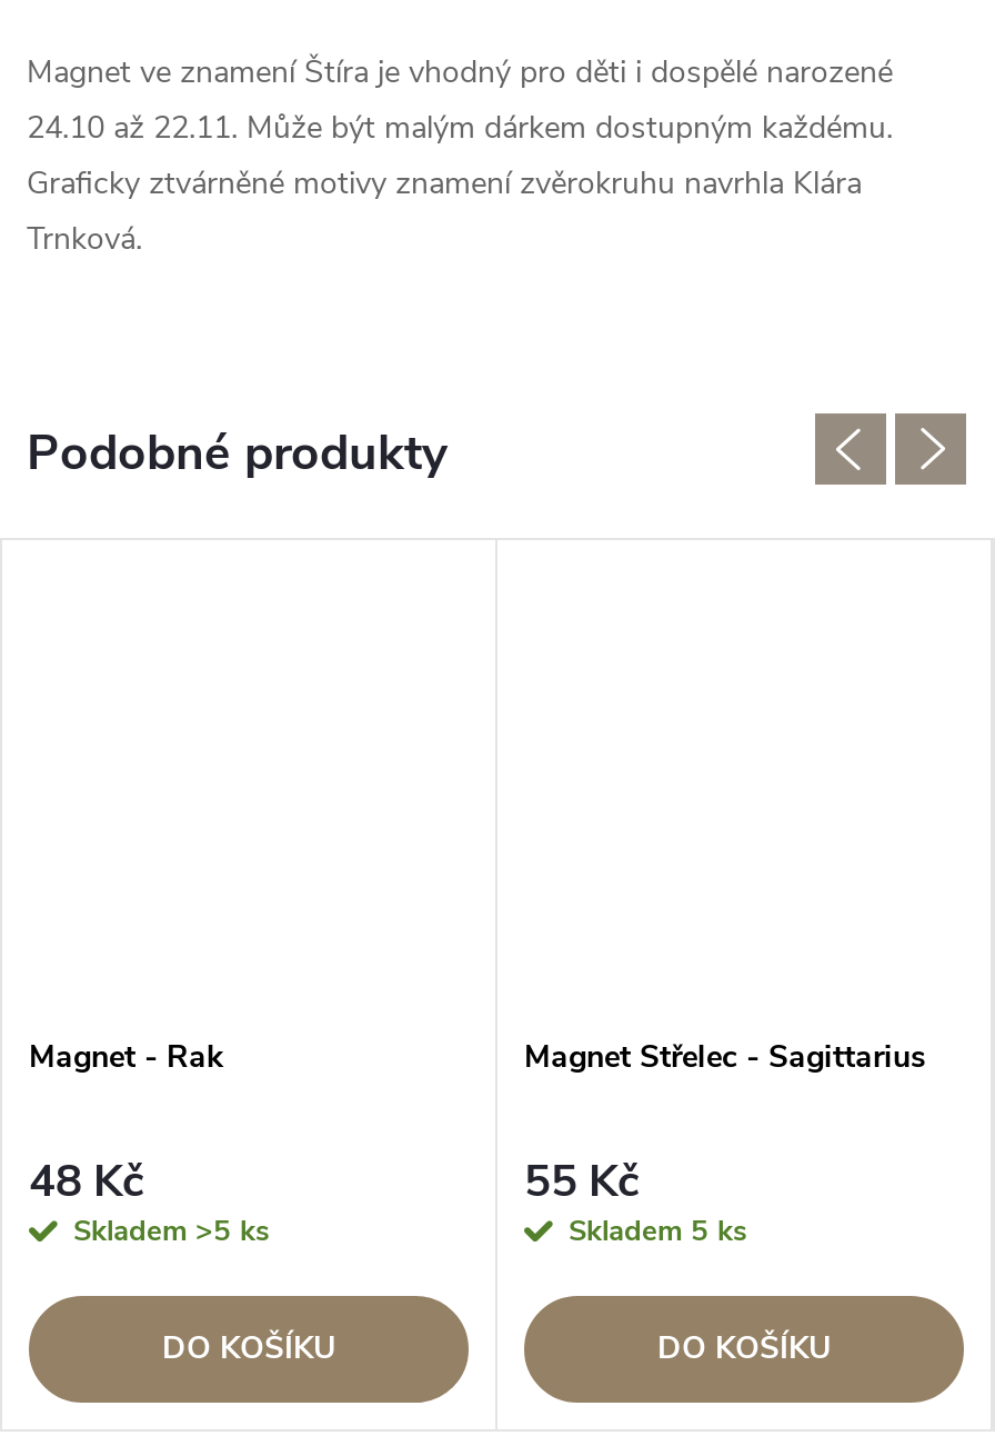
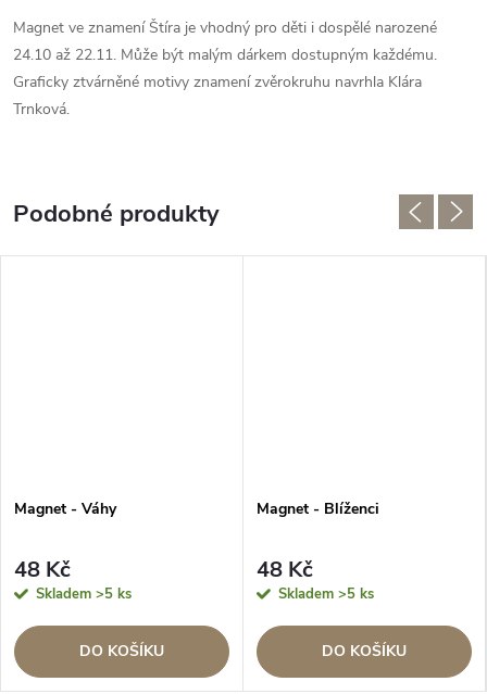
[29,1035,224,1078] Magnet - Rak -> [14,498,116,519] Magnet - Váhy
[524,1035,926,1078] Magnet Střelec - Sagittarius -> [257,498,379,519] Magnet - Blíženci
[524,1151,746,1252] 55 Kč | Skladem 5 ks -> [257,555,374,604] 48 Kč | Skladem >5 ks

